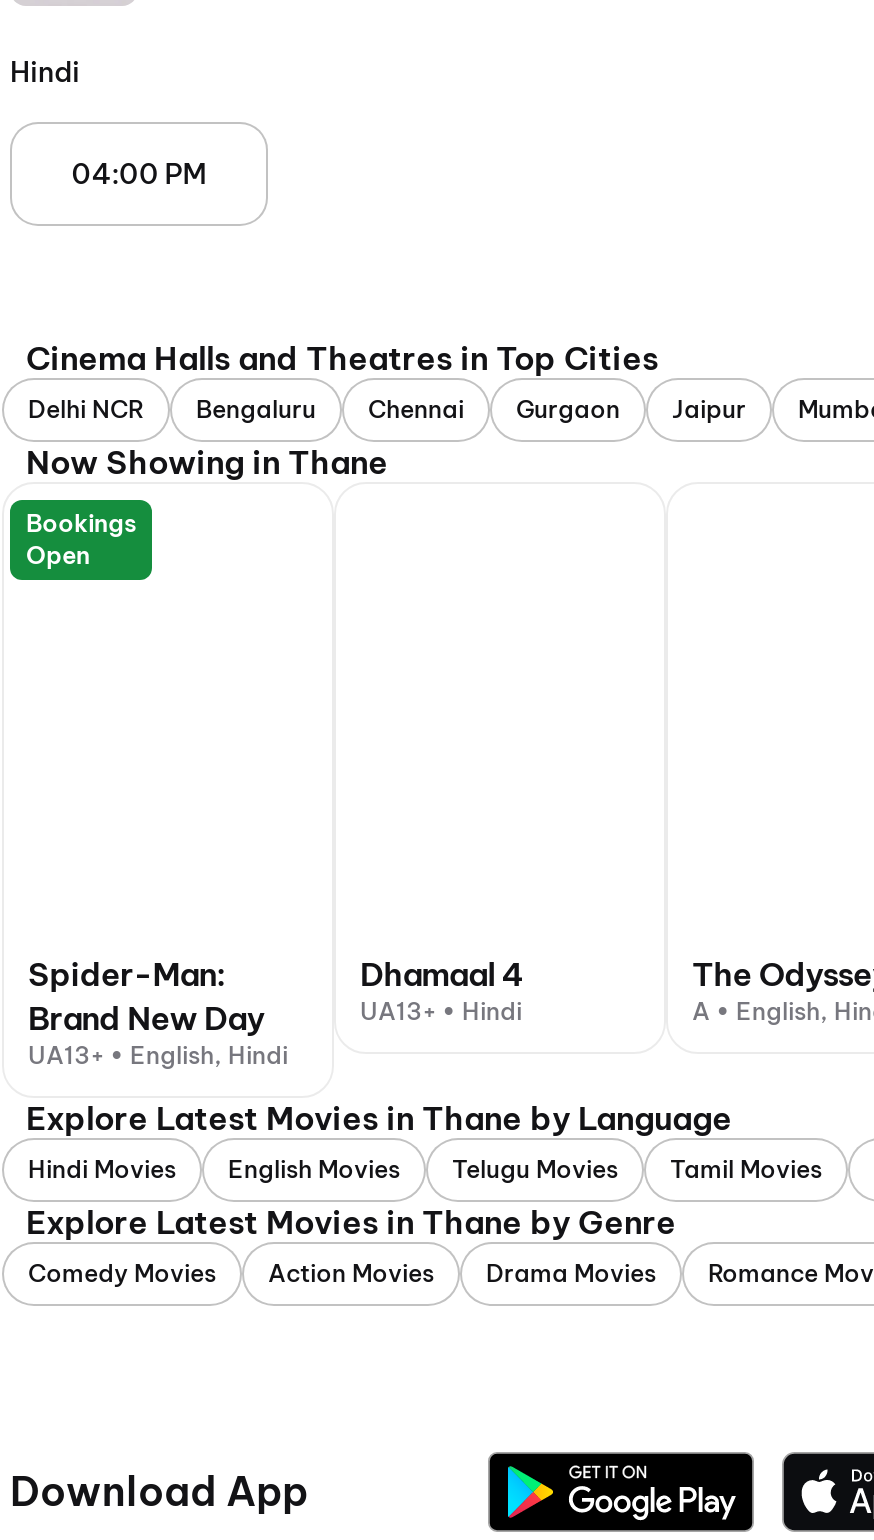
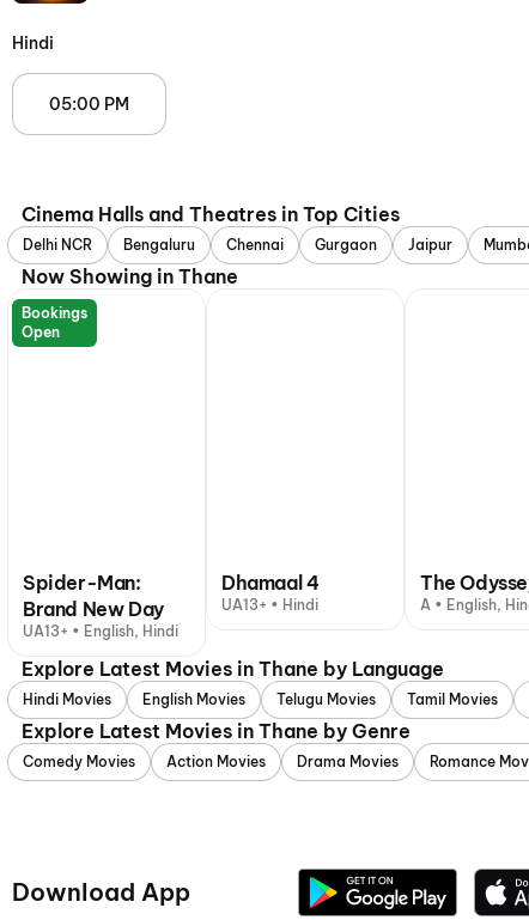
[72,156,206,192] 04:00 PM -> [49,93,129,115] 05:00 PM

